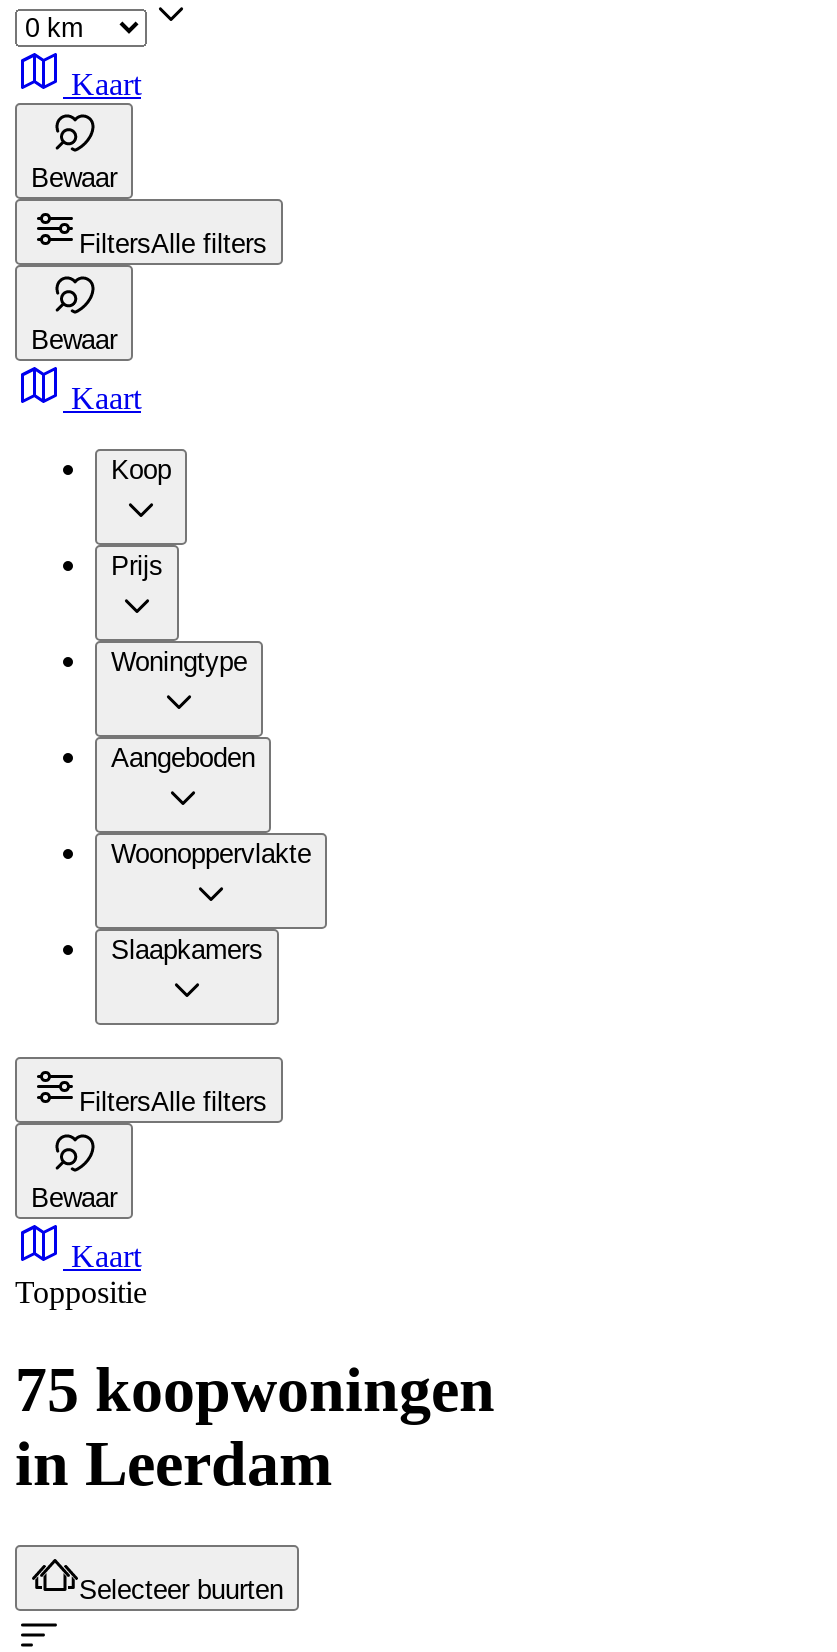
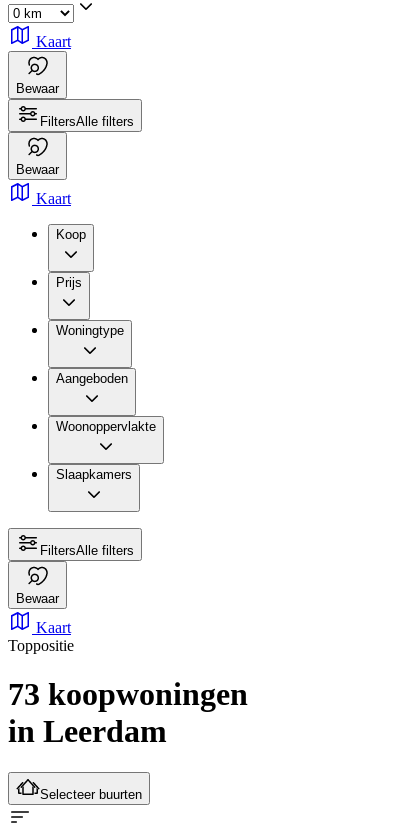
[15,1353,495,1425] 75 koopwoningen -> [8,676,248,712] 73 koopwoningen

